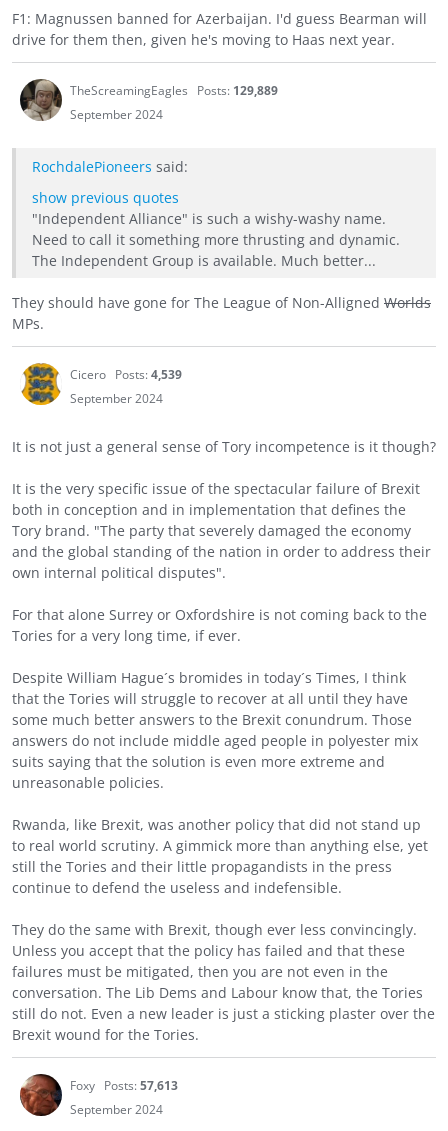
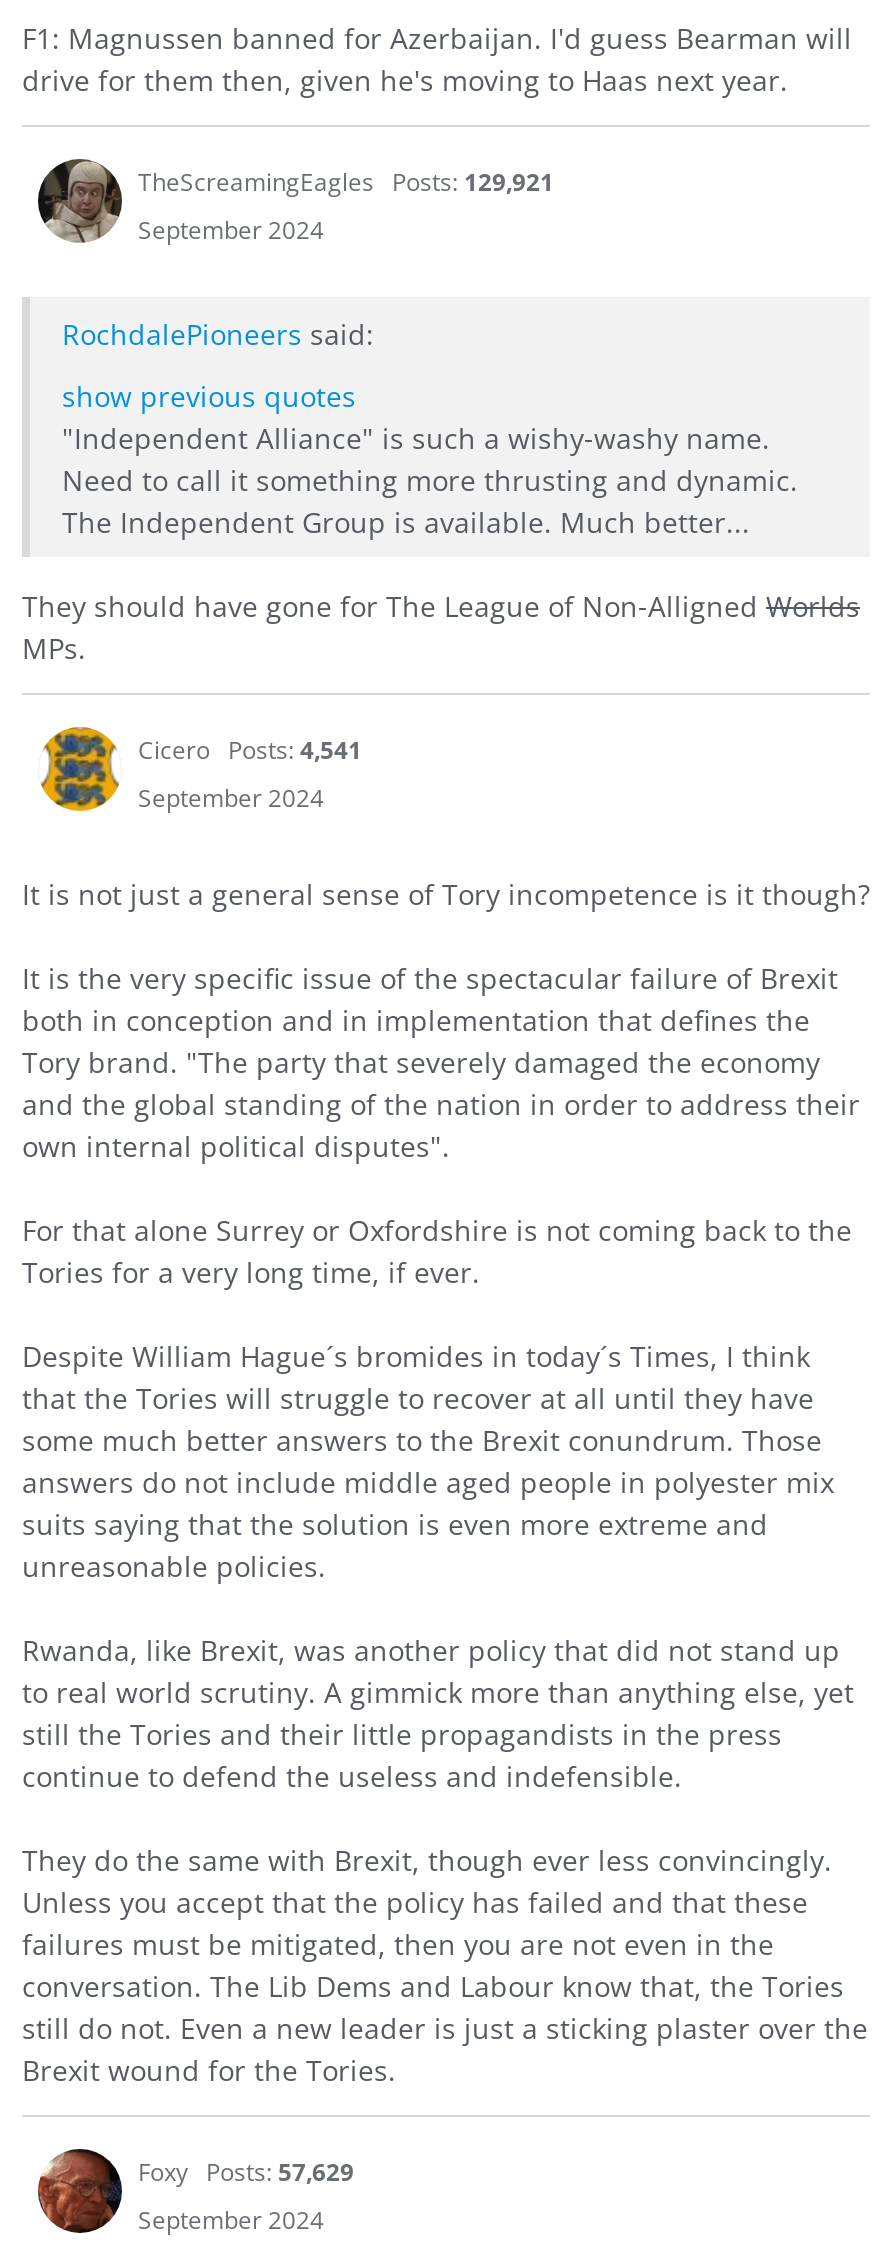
[70,81,278,98] TheScreamingEagles Posts: 129,889 -> [138,164,554,198] TheScreamingEagles Posts: 129,921
[70,366,182,383] Cicero Posts: 4,539 -> [138,733,362,767] Cicero Posts: 4,541
[70,1077,178,1094] Foxy Posts: 57,613 -> [138,2155,354,2189] Foxy Posts: 57,629

